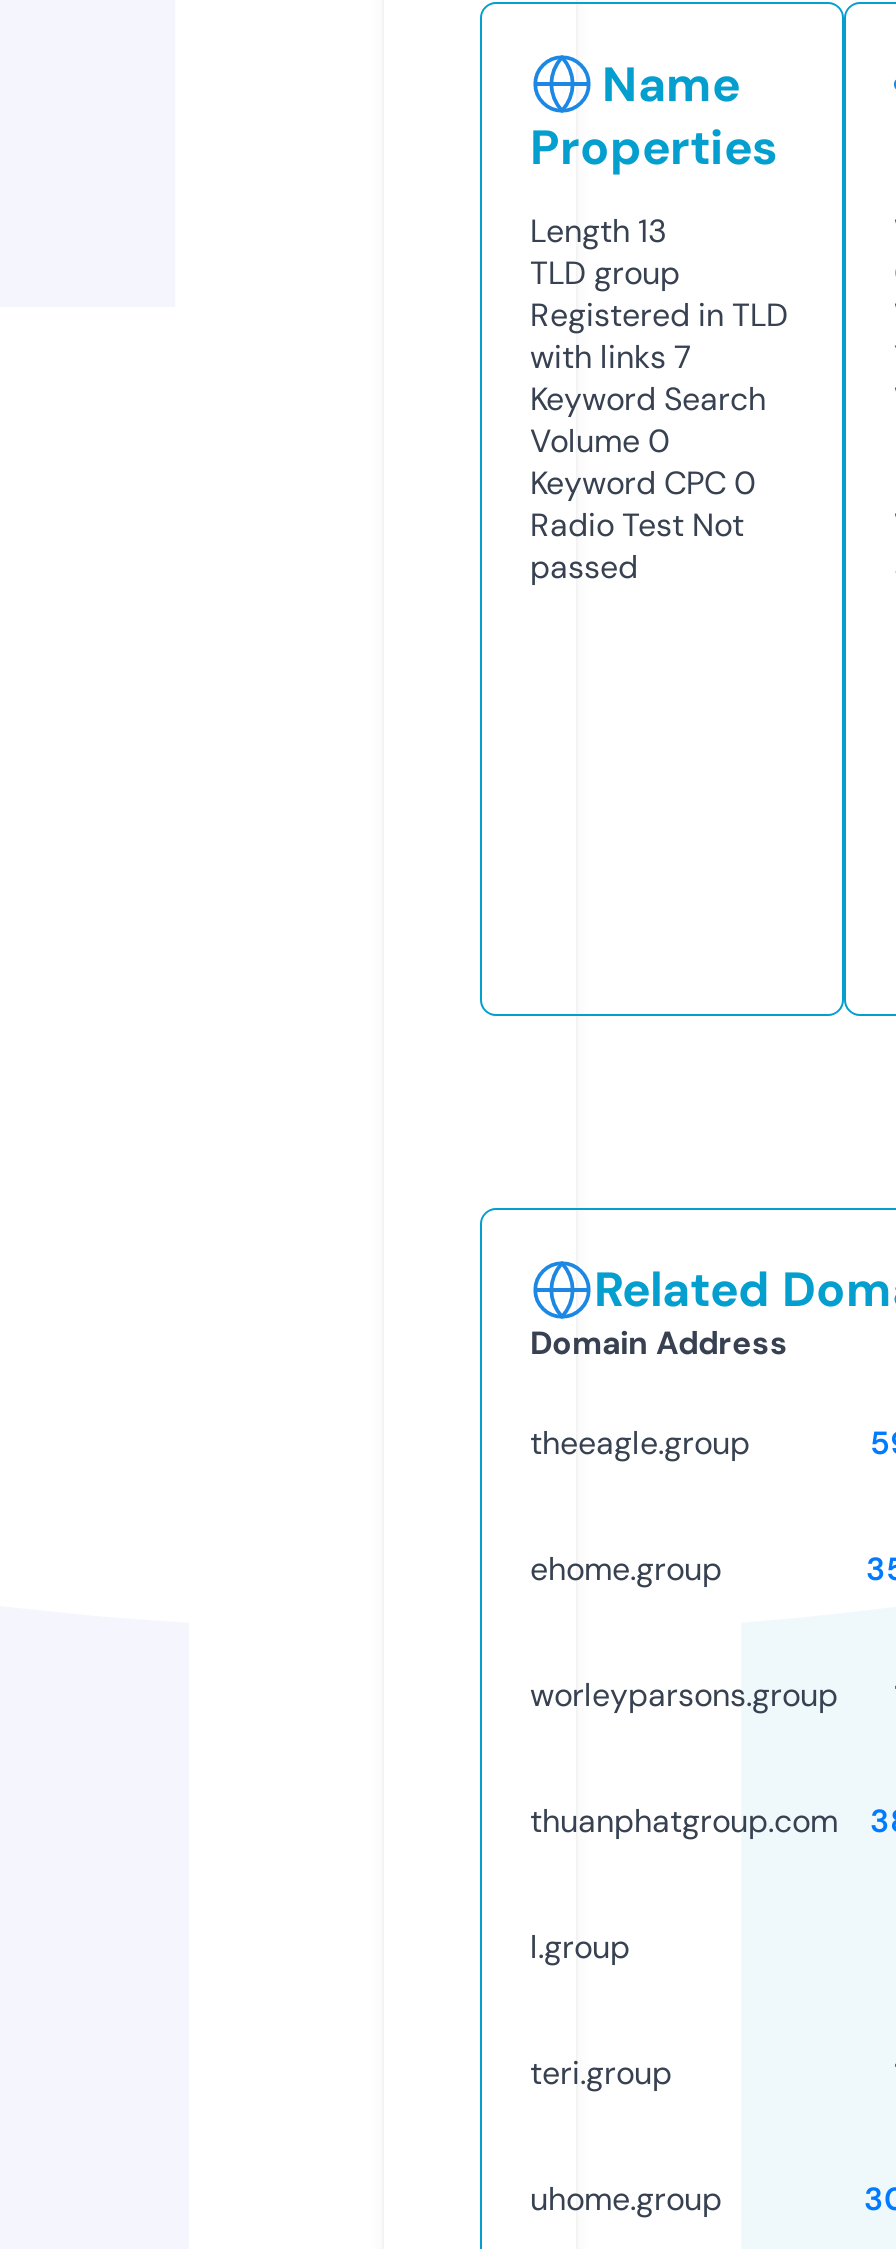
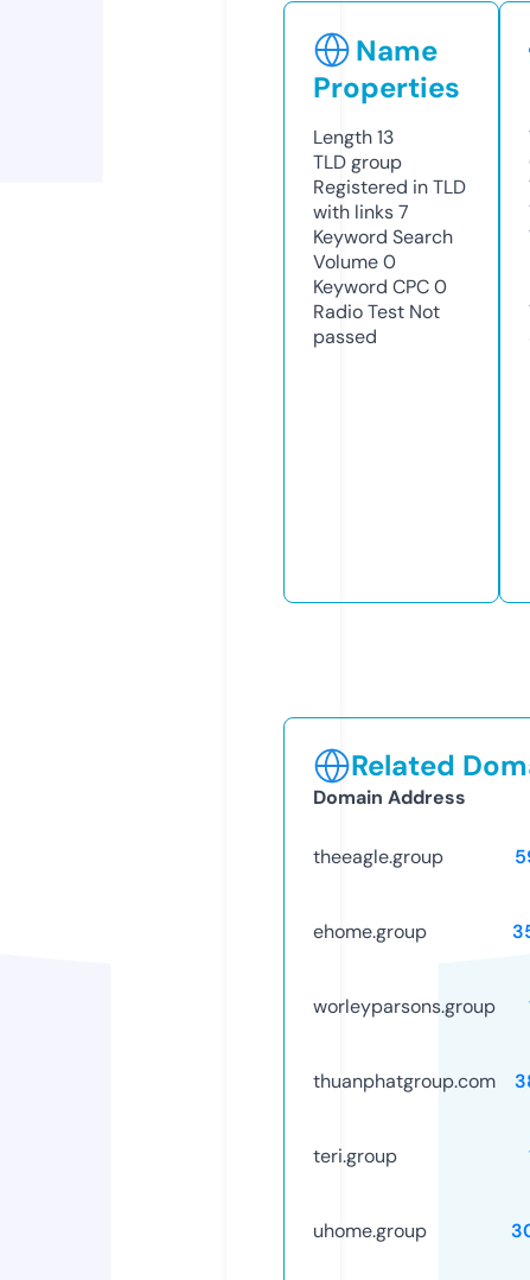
[530,1926,630,1968] l.group -> none

